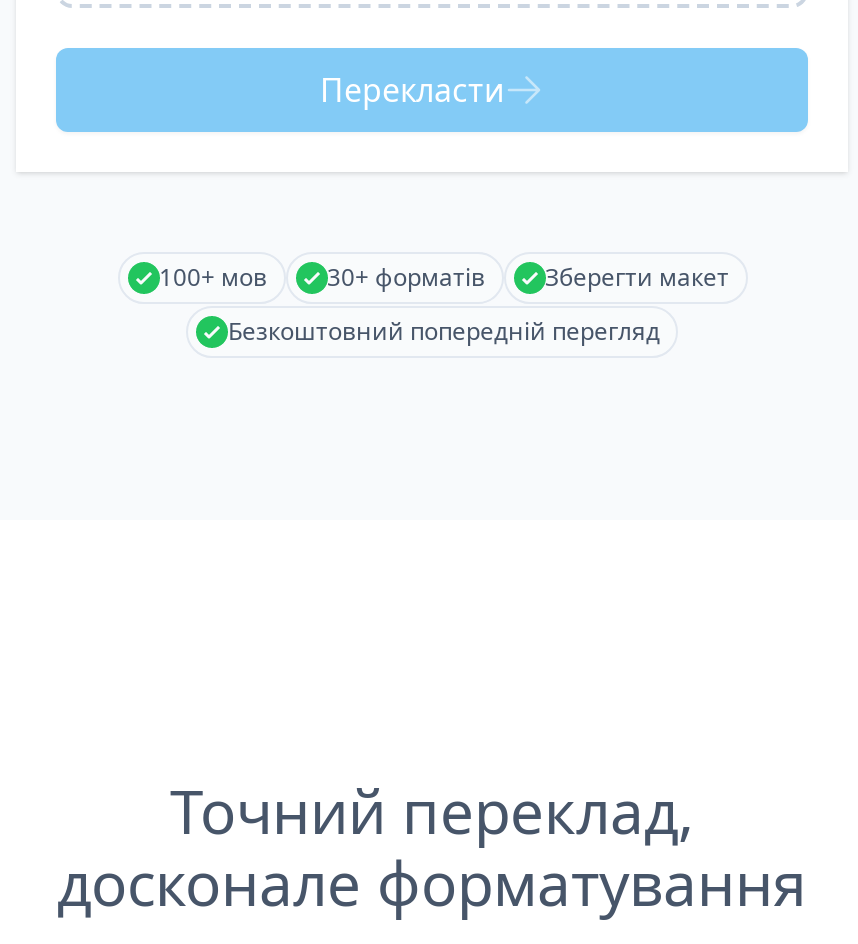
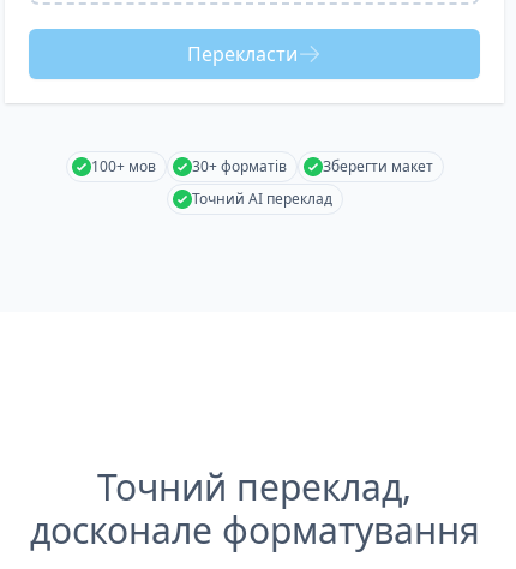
[228,314,660,348] Безкоштовний попередній перегляд -> [191,188,332,209] Точний AI переклад

